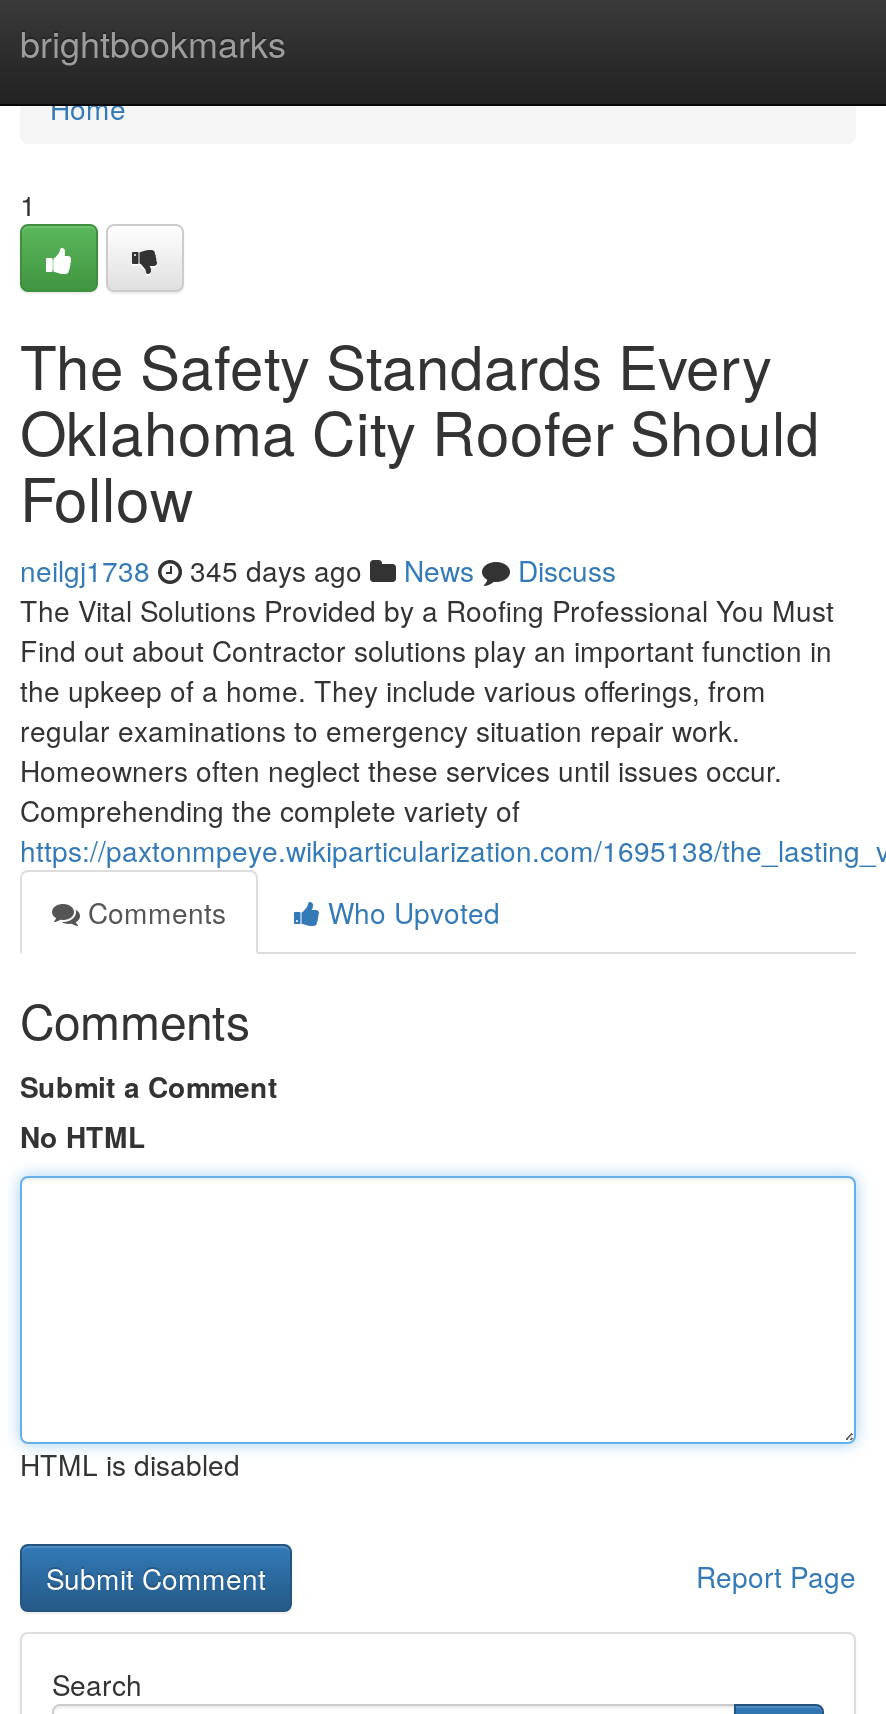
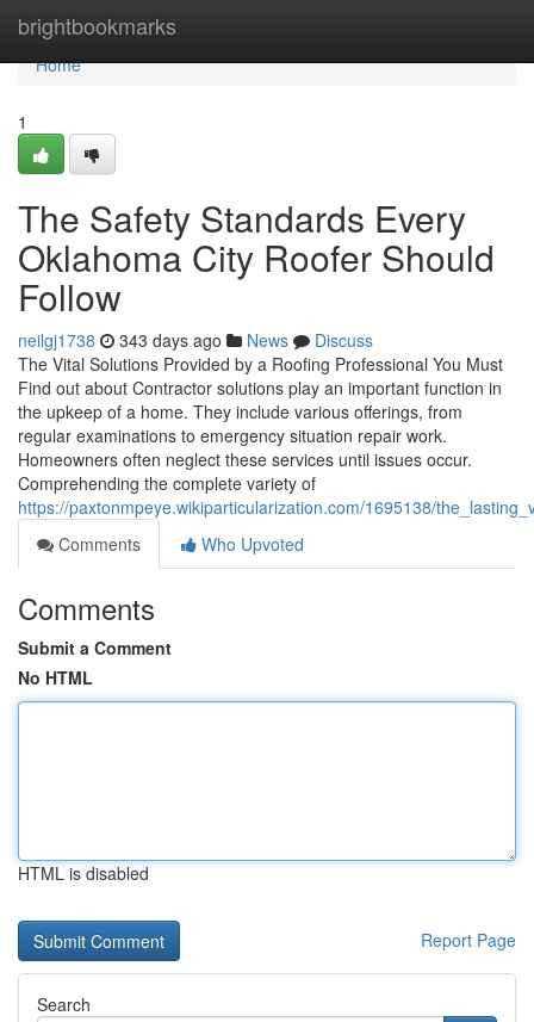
[20,550,616,590] neilgj1738 345 days ago News Discuss -> [18,328,373,352] neilgj1738 343 days ago News Discuss

